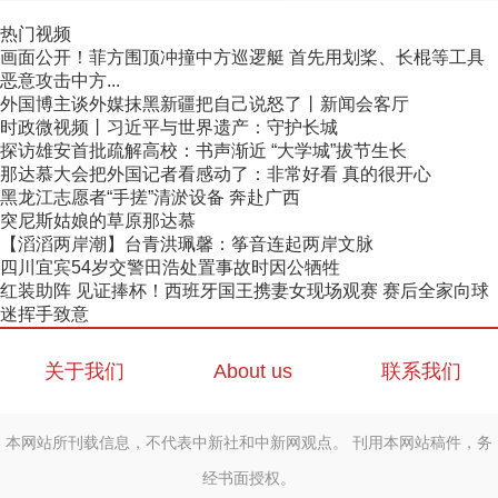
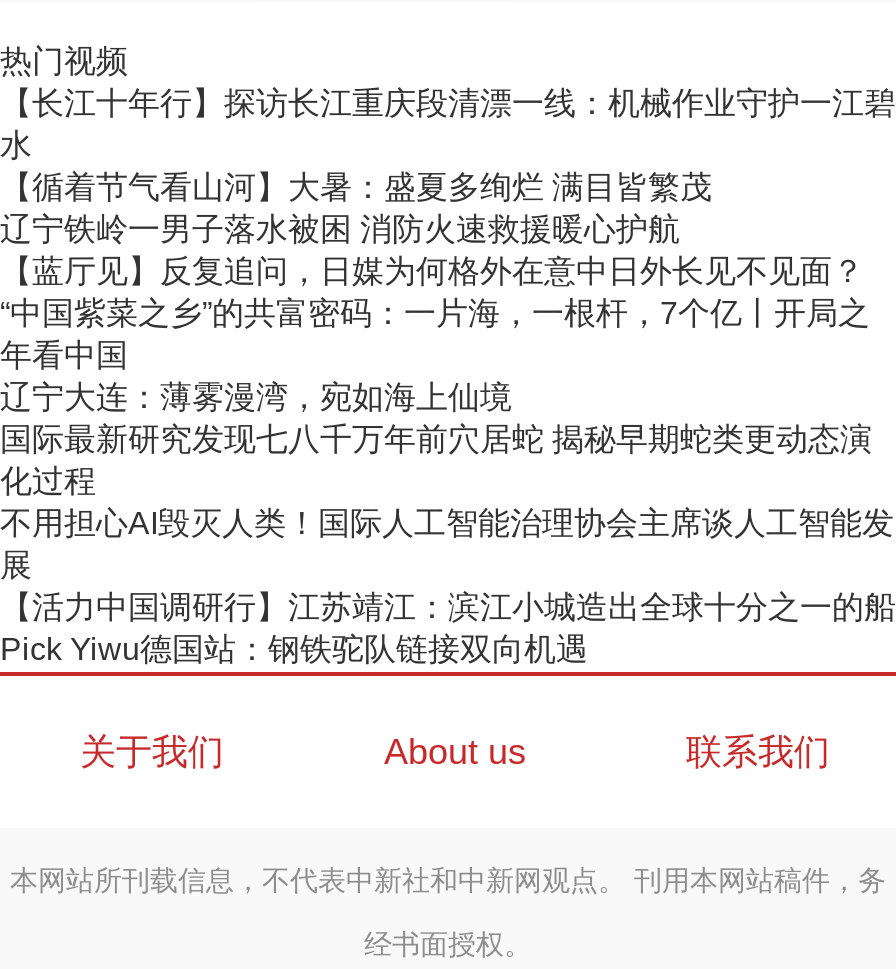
[0,48,489,323] 画面公开！菲方围顶冲撞中方巡逻艇 首先用划桨、长棍等工具 | 恶意攻击中方... | 外国博主谈外媒抹黑新疆把自己说怒了丨新闻会客厅 | 时政微视频丨习近平与世界遗产：守护长城 | 探访雄安首批疏解高校：书声渐近 “大学城”拔节生长 | 那达慕大会把外国记者看感动了：非常好看 真的很开心 | 黑龙江志愿者“手搓”清淤设备 奔赴广西 | 突尼斯姑娘的草原那达慕 | 【滔滔两岸潮】台青洪珮馨：筝音连起两岸文脉 | 四川宜宾54岁交警田浩处置事故时因公牺牲 | 红装助阵 见证捧杯！西班牙国王携妻女现场观赛 赛后全家向球 | 迷挥手致意 -> [0,86,896,666] 【长江十年行】探访长江重庆段清漂一线：机械作业守护一江碧 | 水 | 【循着节气看山河】大暑：盛夏多绚烂 满目皆繁茂 | 辽宁铁岭一男子落水被困 消防火速救援暖心护航 | 【蓝厅见】反复追问，日媒为何格外在意中日外长见不见面？ | “中国紫菜之乡”的共富密码：一片海，一根杆，7个亿丨开局之 | 年看中国 | 辽宁大连：薄雾漫湾，宛如海上仙境 | 国际最新研究发现七八千万年前穴居蛇 揭秘早期蛇类更动态演 | 化过程 | 不用担心AI毁灭人类！国际人工智能治理协会主席谈人工智能发 | 展 | 【活力中国调研行】江苏靖江：滨江小城造出全球十分之一的船 | Pick Yiwu德国站：钢铁驼队链接双向机遇

